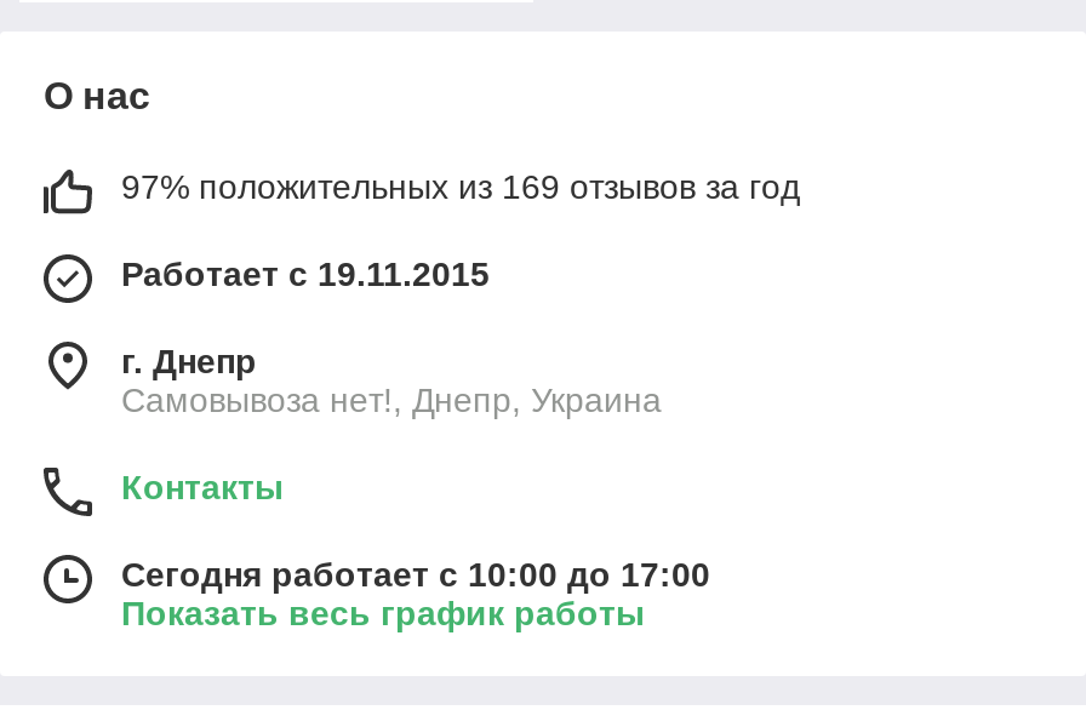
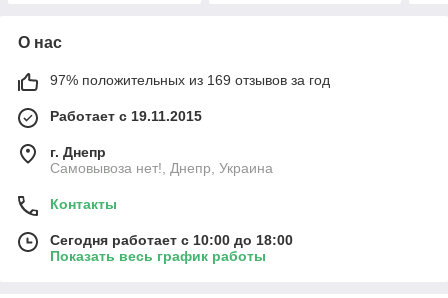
[121,554,710,593] Сегодня работает с 10:00 до 17:00 -> [50,232,293,248] Сегодня работает с 10:00 до 18:00

